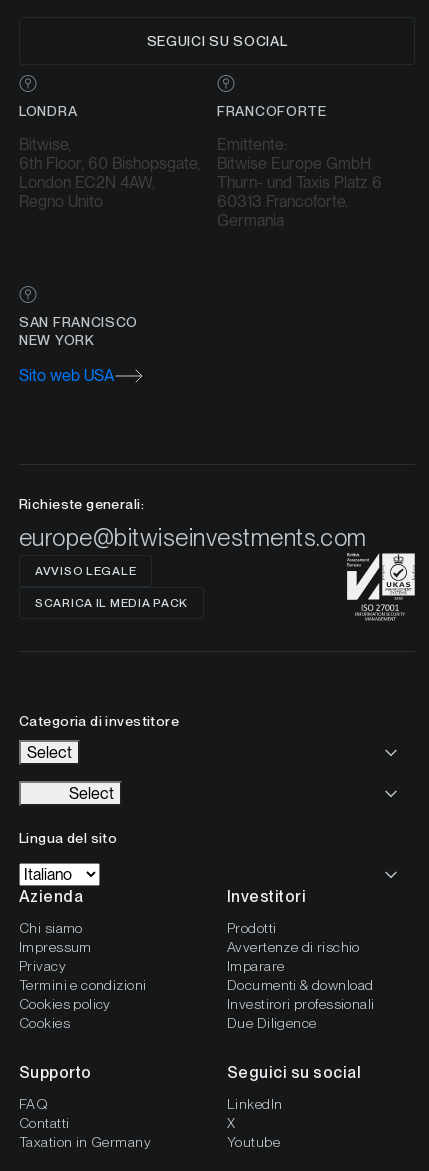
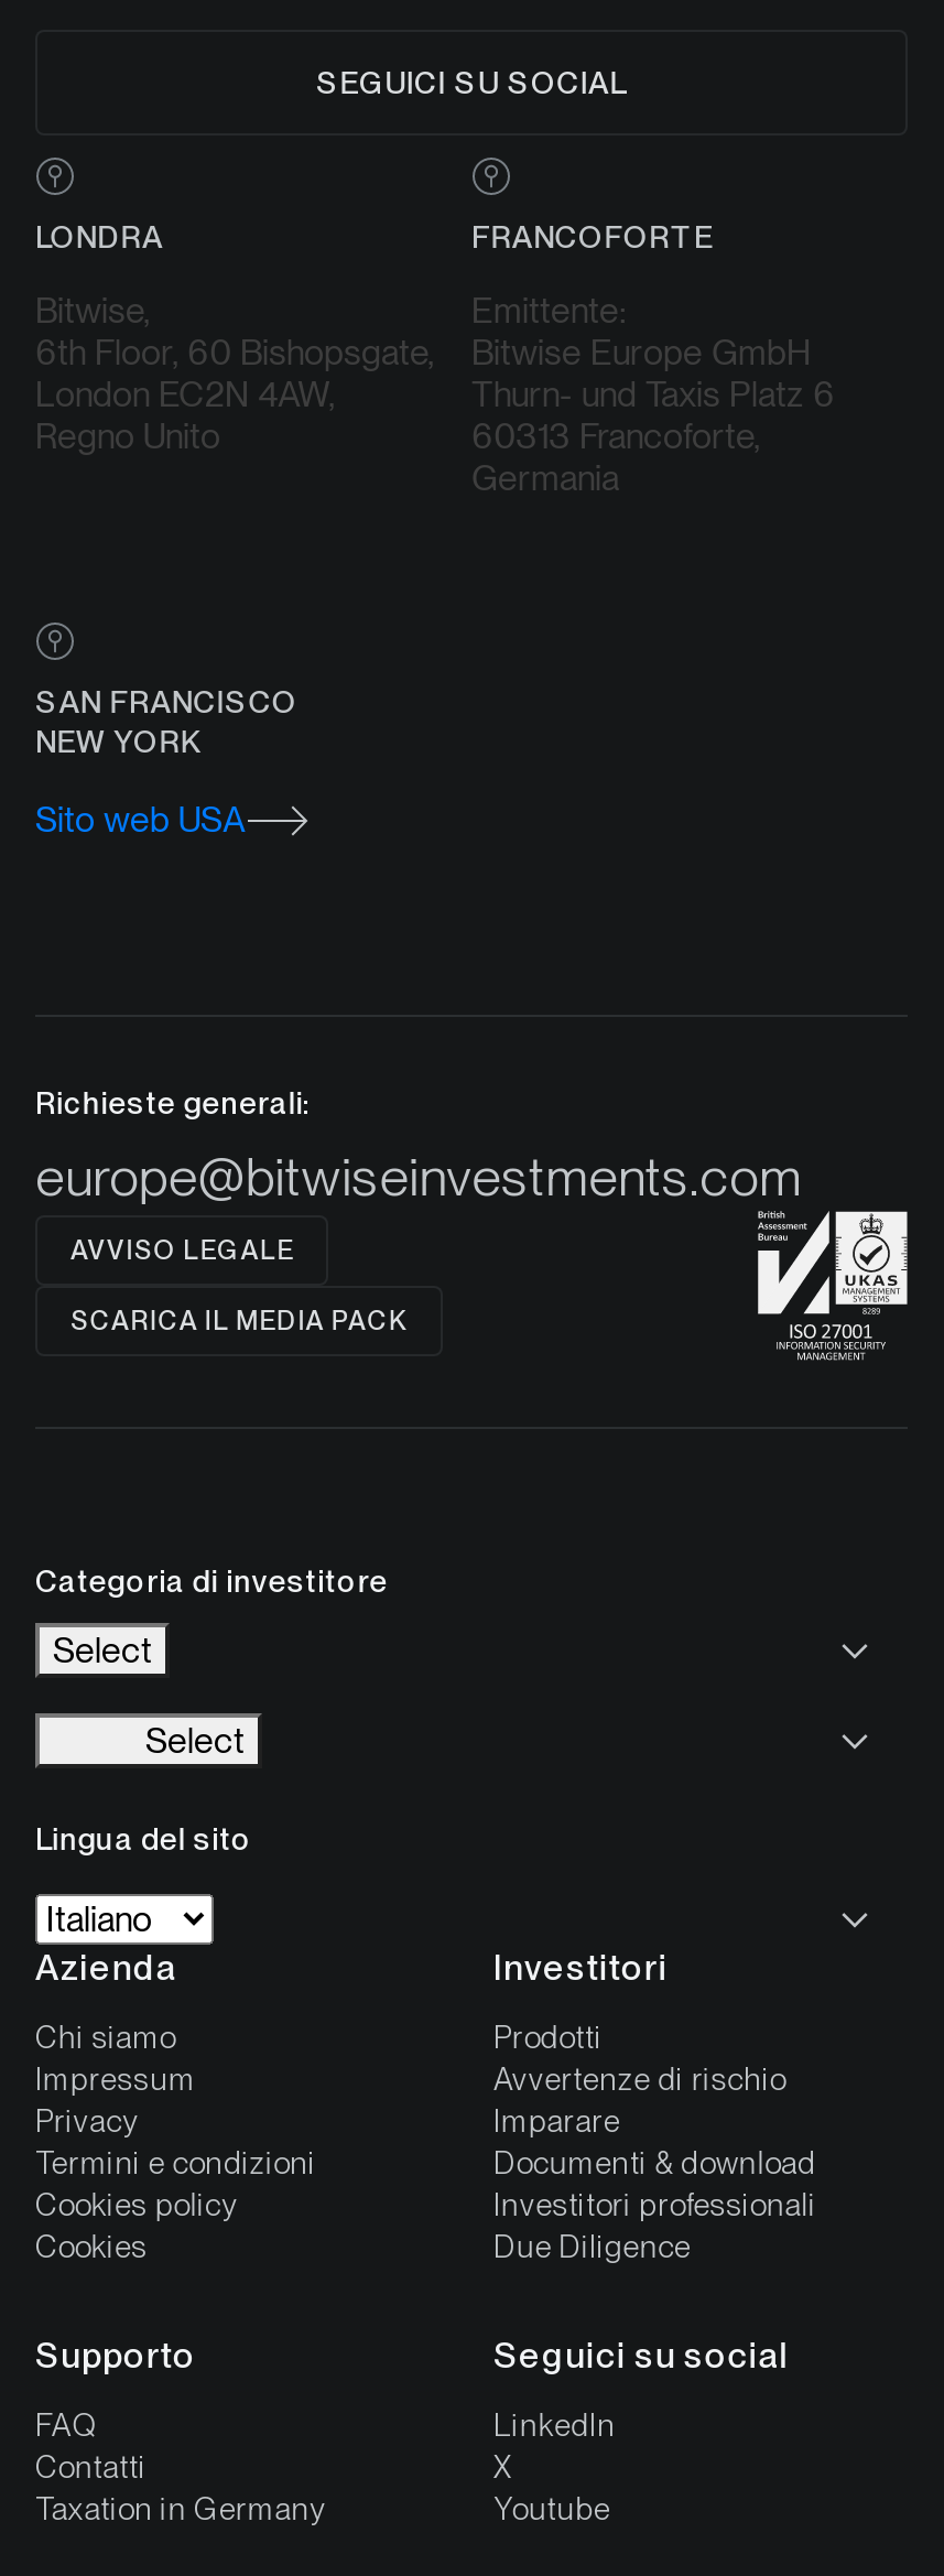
[227,996,374,1012] Investirori professionali -> [493,2186,816,2221] Investitori professionali

